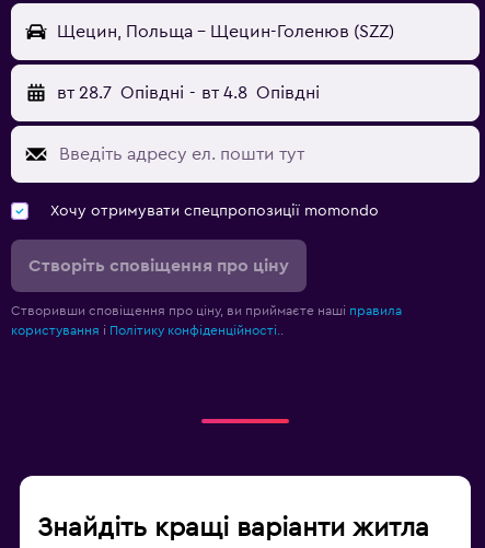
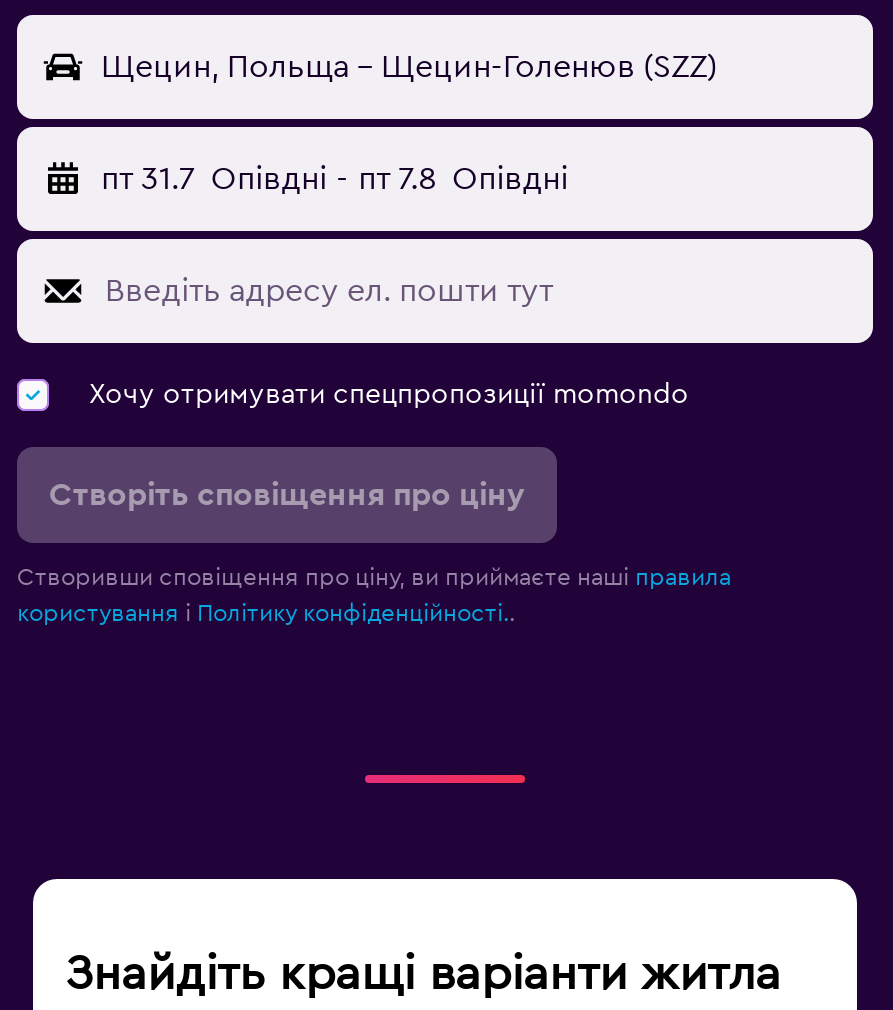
[57,85,319,102] вт 28.7 Опівдні - вт 4.8 Опівдні -> [101,164,568,196] пт 31.7 Опівдні - пт 7.8 Опівдні

